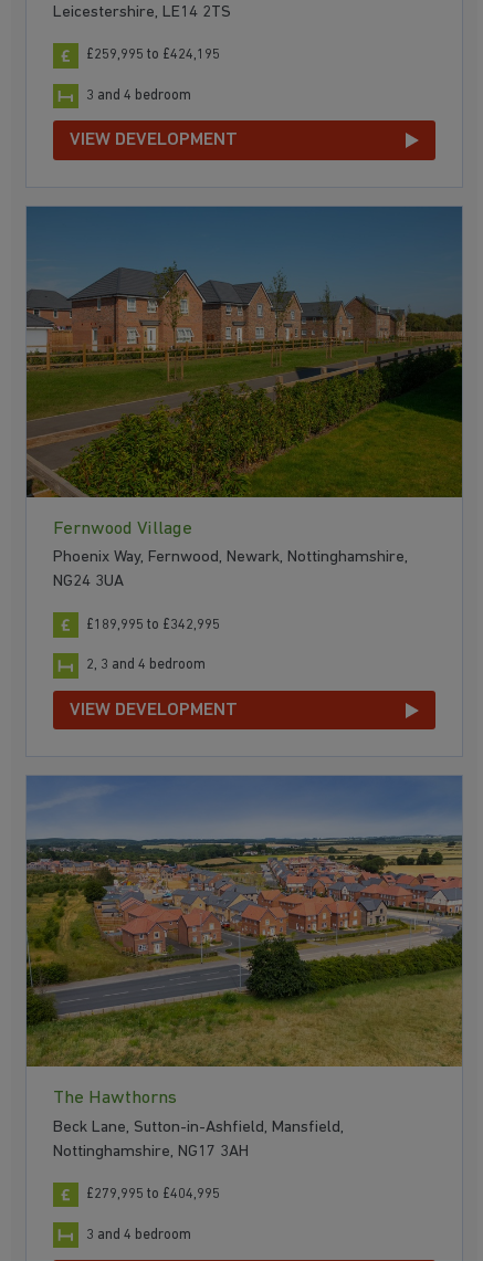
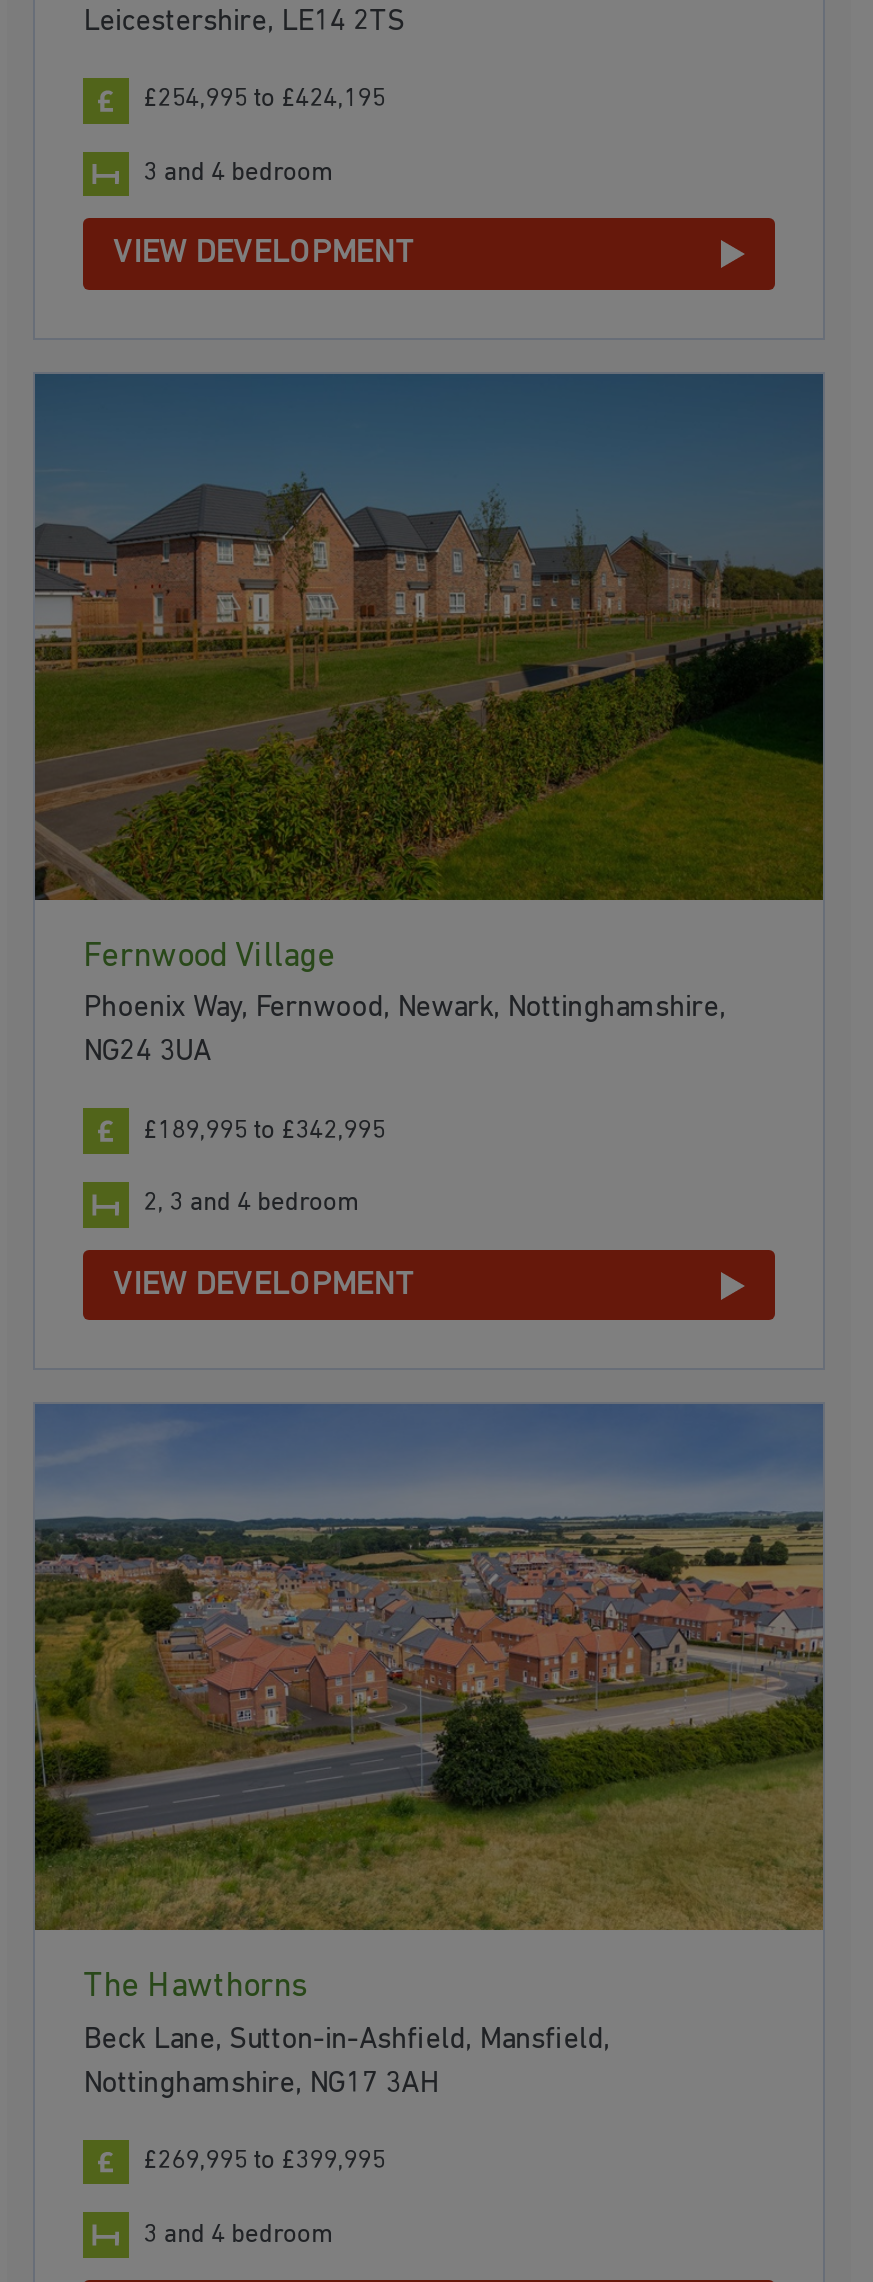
[86,48,220,62] £259,995 to £424,195 -> [143,87,385,113] £254,995 to £424,195
[86,1187,220,1201] £279,995 to £404,995 -> [143,2148,385,2174] £269,995 to £399,995

